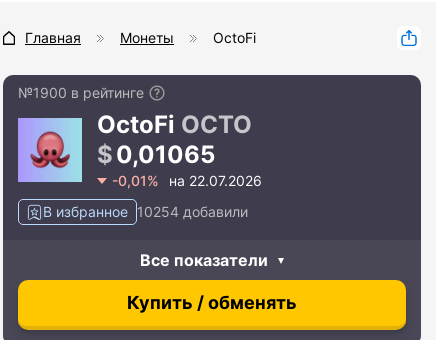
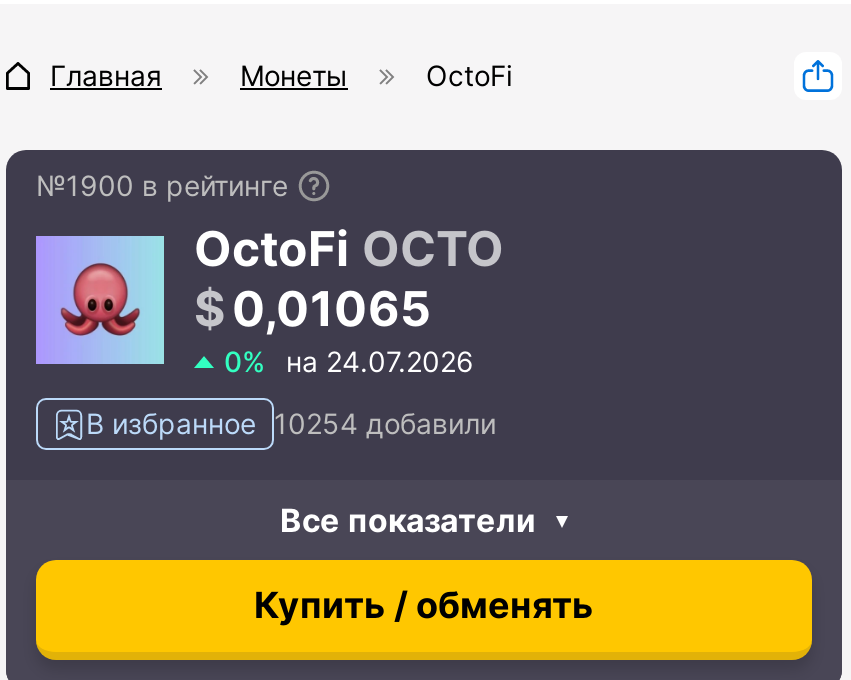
[112,172,262,189] -0,01% на 22.07.2026 -> [224,345,474,379] 0% на 24.07.2026

